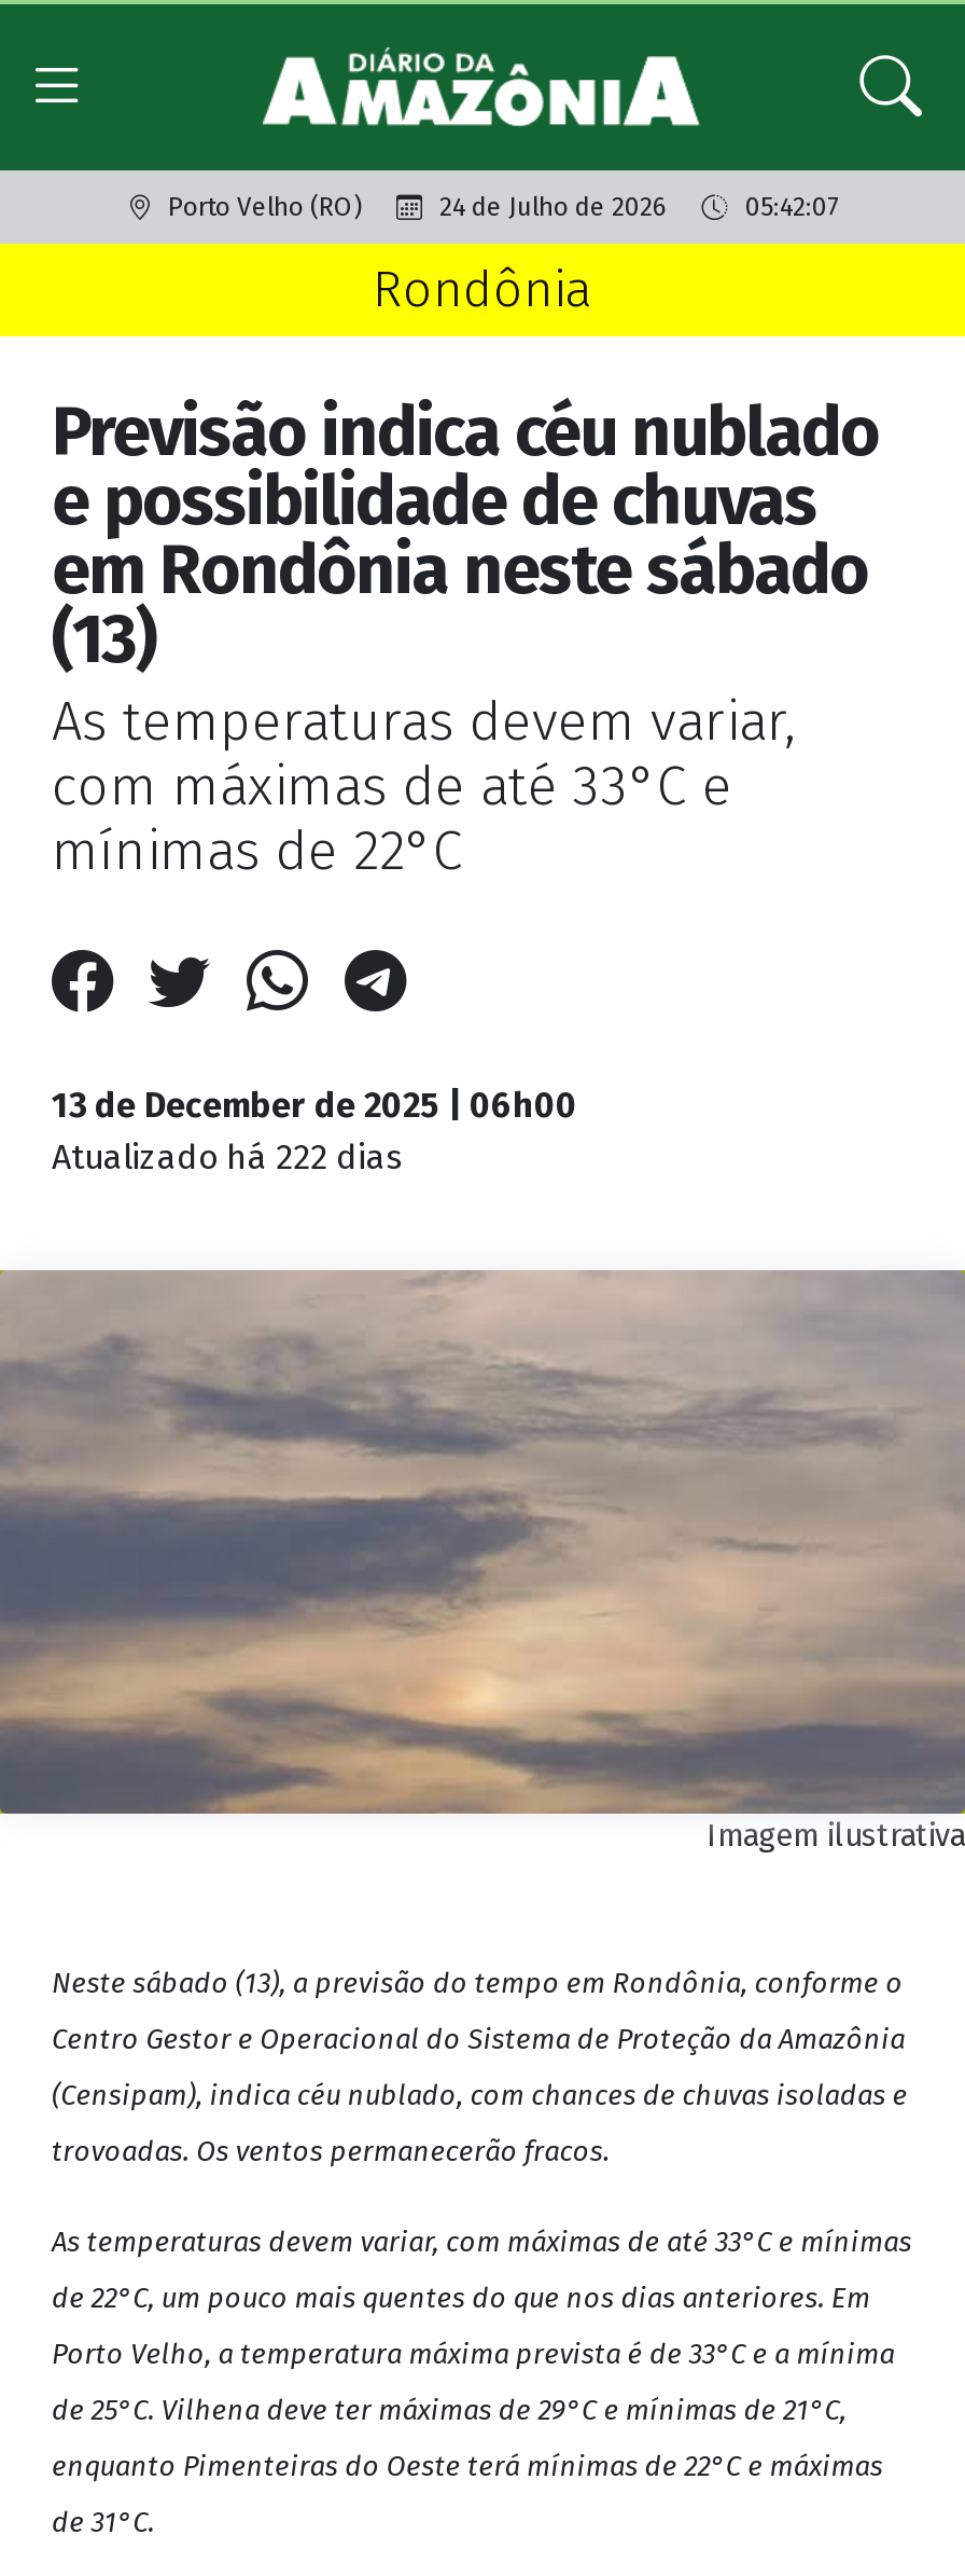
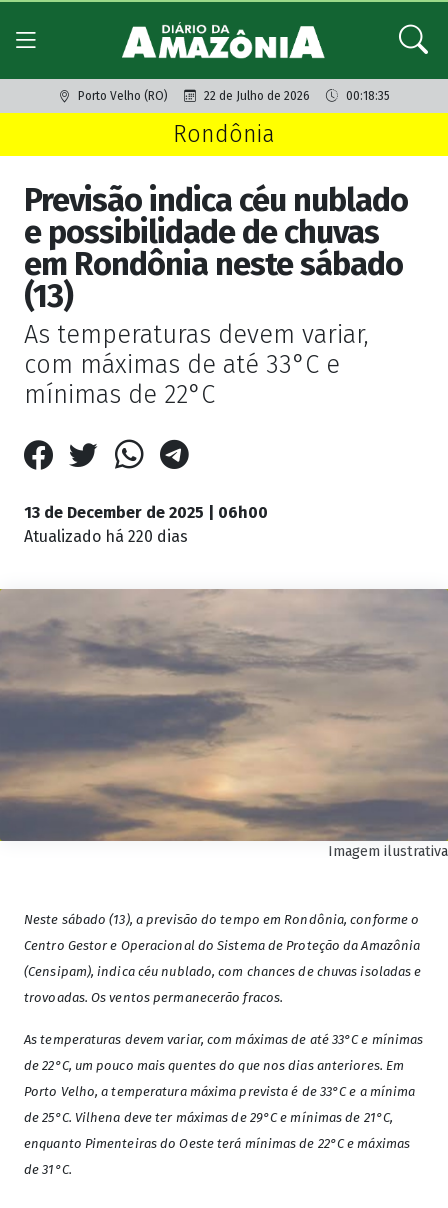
[439,192,668,222] 24 de Julho de 2026 -> [203,89,309,103] 22 de Julho de 2026
[745,192,838,222] 05:42:07 -> [345,89,389,103] 00:18:35
[52,1137,403,1177] Atualizado há 222 dias -> [24,527,188,546] Atualizado há 220 dias

